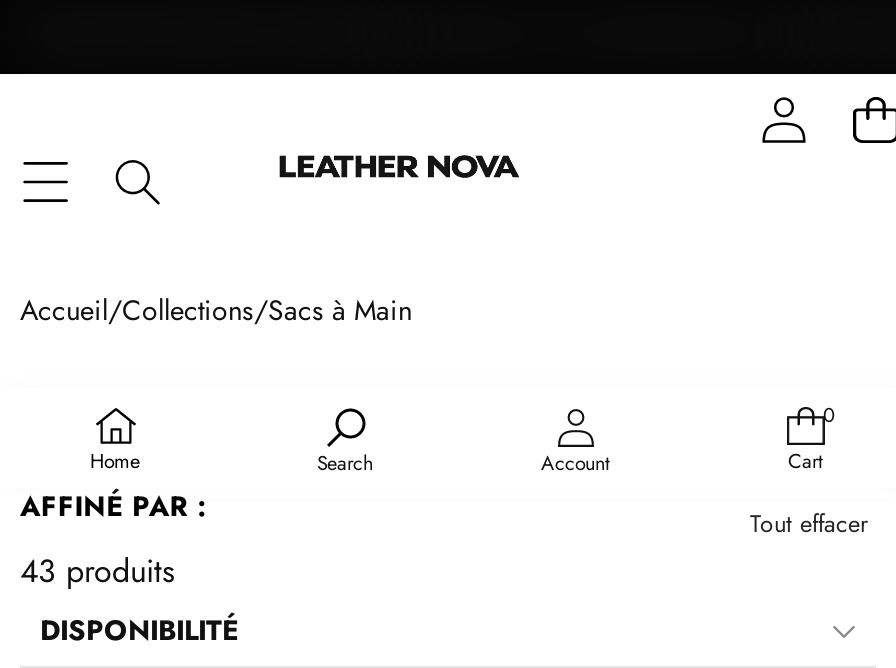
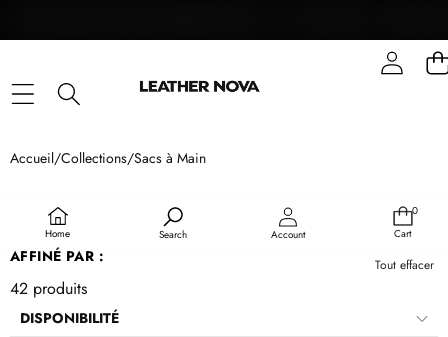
[20,548,174,594] 43 produits -> [10,277,87,300] 42 produits

